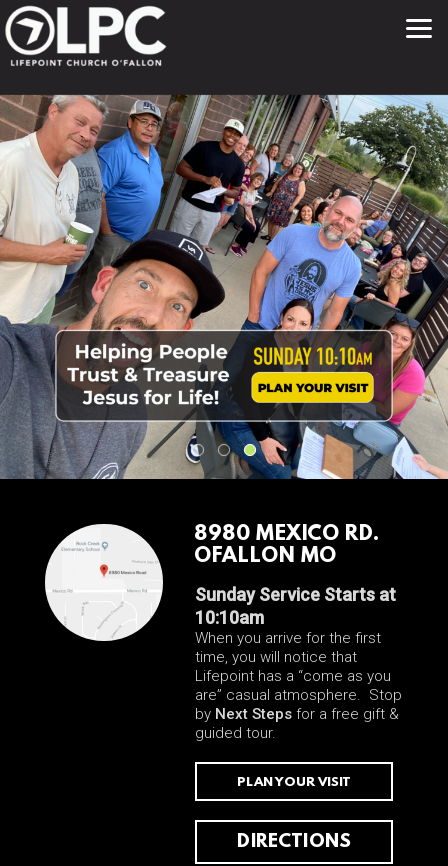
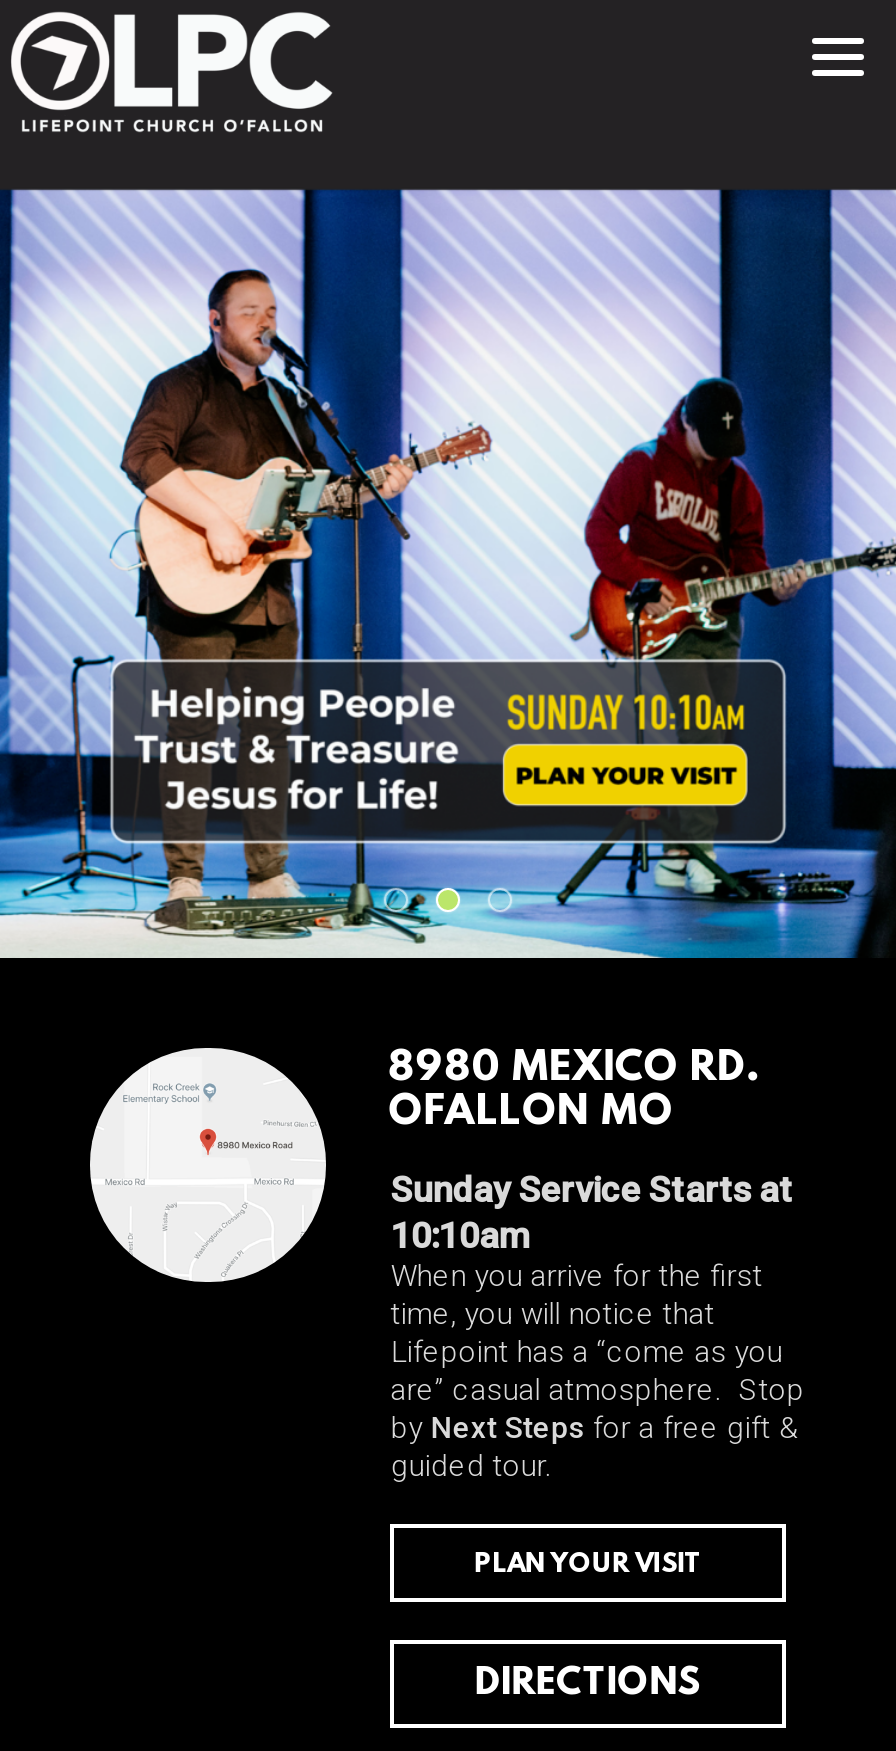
[3,94,445,480] [image] -> [6,188,890,960] [image]

